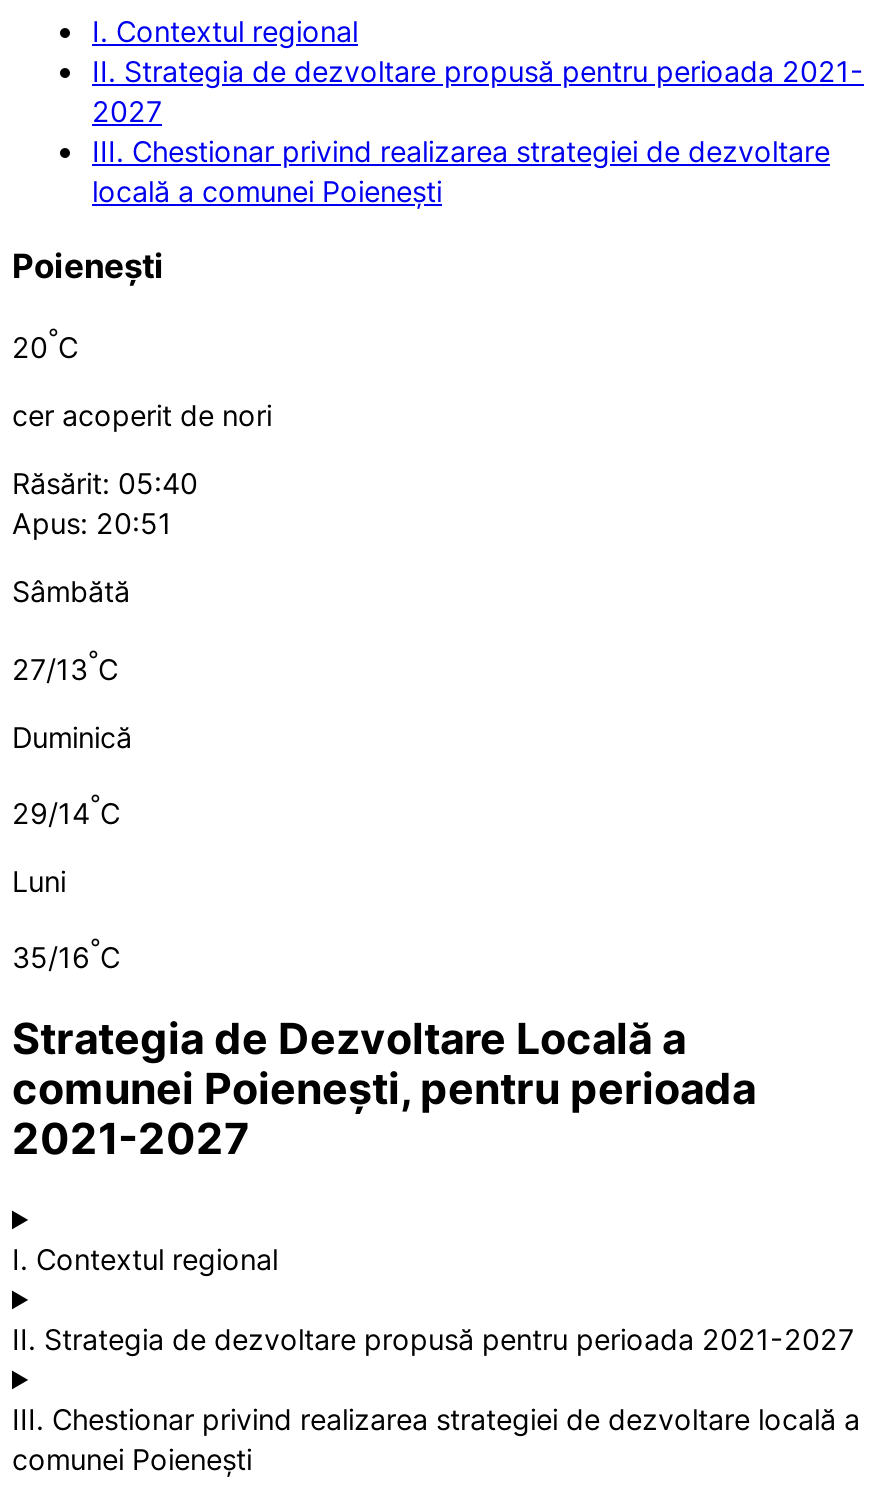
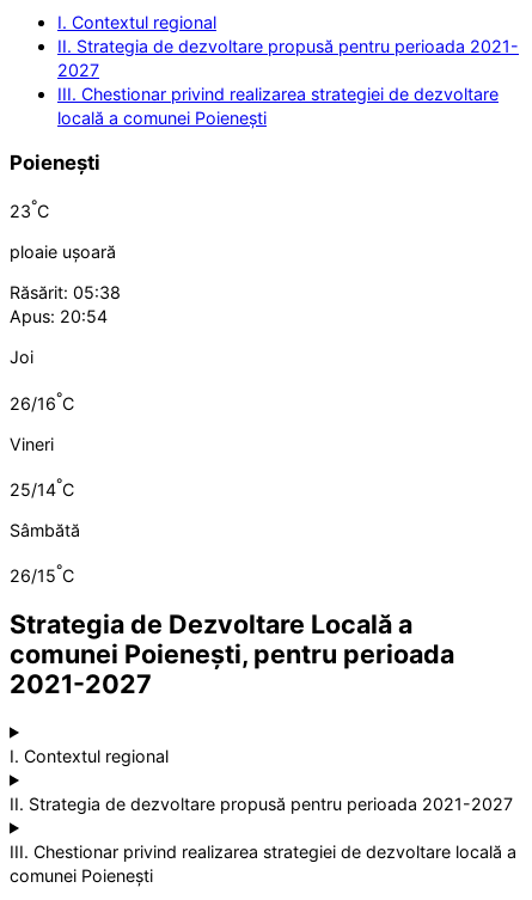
[12,322,272,540] 20°C | cer acoperit de nori | Răsărit: 05:40 | Apus: 20:51 -> [10,196,121,499] 23°C | ploaie ușoară | Răsărit: 05:38 | Apus: 20:54 | Joi | 26/16°C | Vineri | 25/14°C
moved [12,575,130,609] -> [10,520,80,540]: Sâmbătă
[12,643,132,974] 27/13°C | Duminică | 29/14°C | Luni | 35/16°C -> [10,561,74,586] 26/15°C

